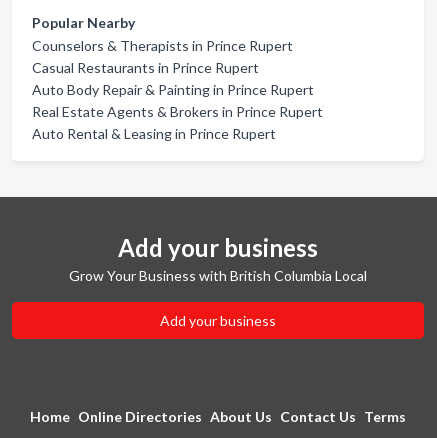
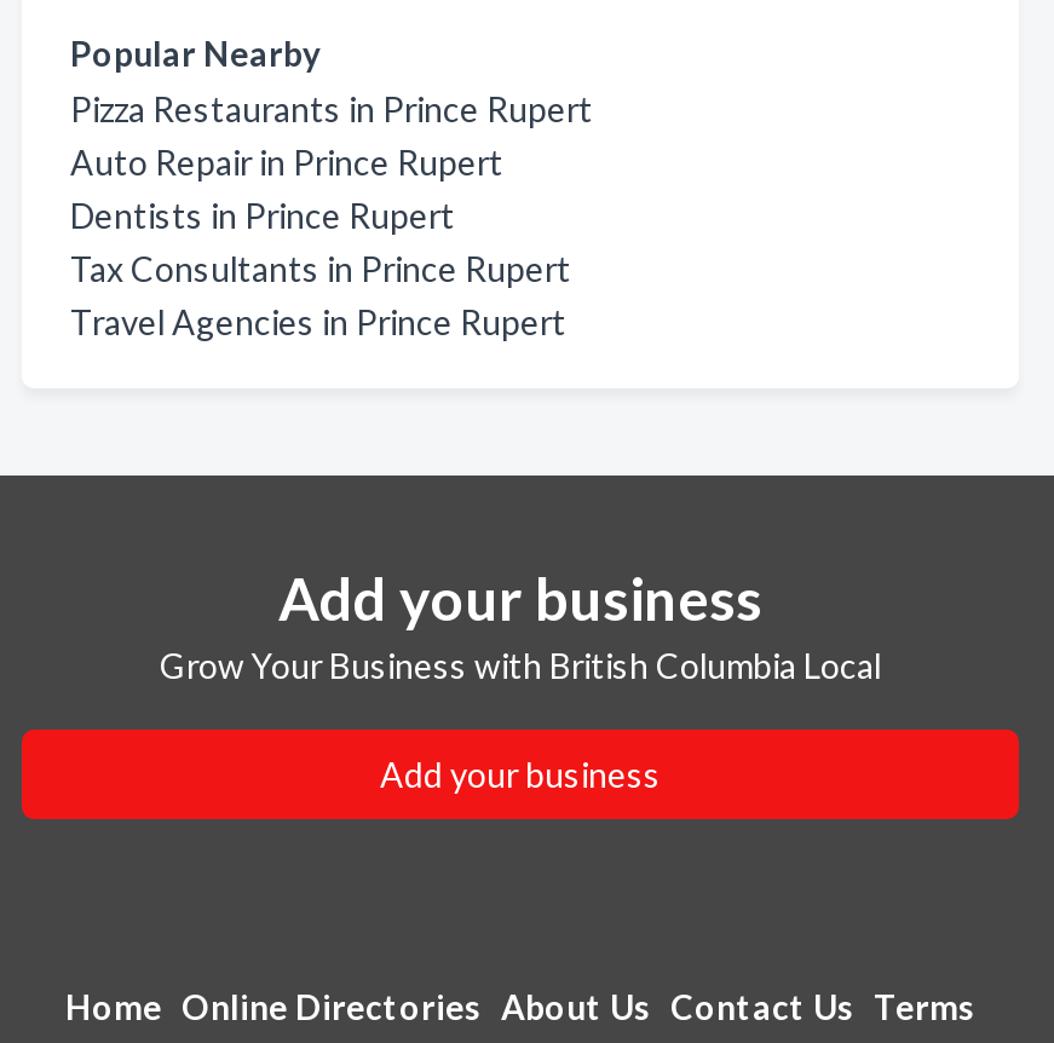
[32,37,323,142] Counselors & Therapists in Prince Rupert | Casual Restaurants in Prince Rupert | Auto Body Repair & Painting in Prince Rupert | Real Estate Agents & Brokers in Prince Rupert | Auto Rental & Leasing in Prince Rupert -> [70,88,593,342] Pizza Restaurants in Prince Rupert | Auto Repair in Prince Rupert | Dentists in Prince Rupert | Tax Consultants in Prince Rupert | Travel Agencies in Prince Rupert

